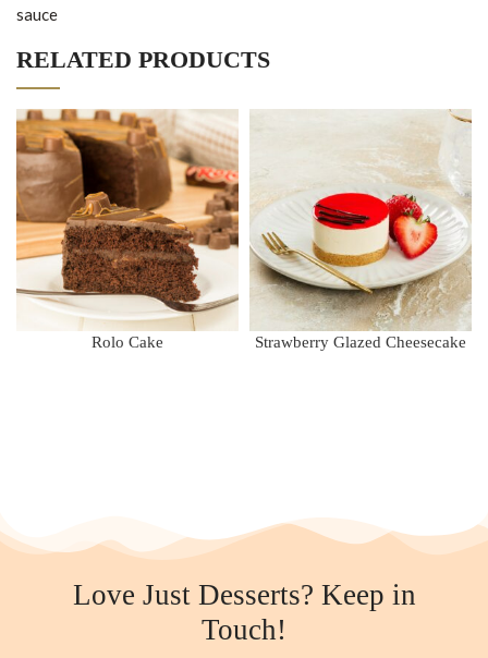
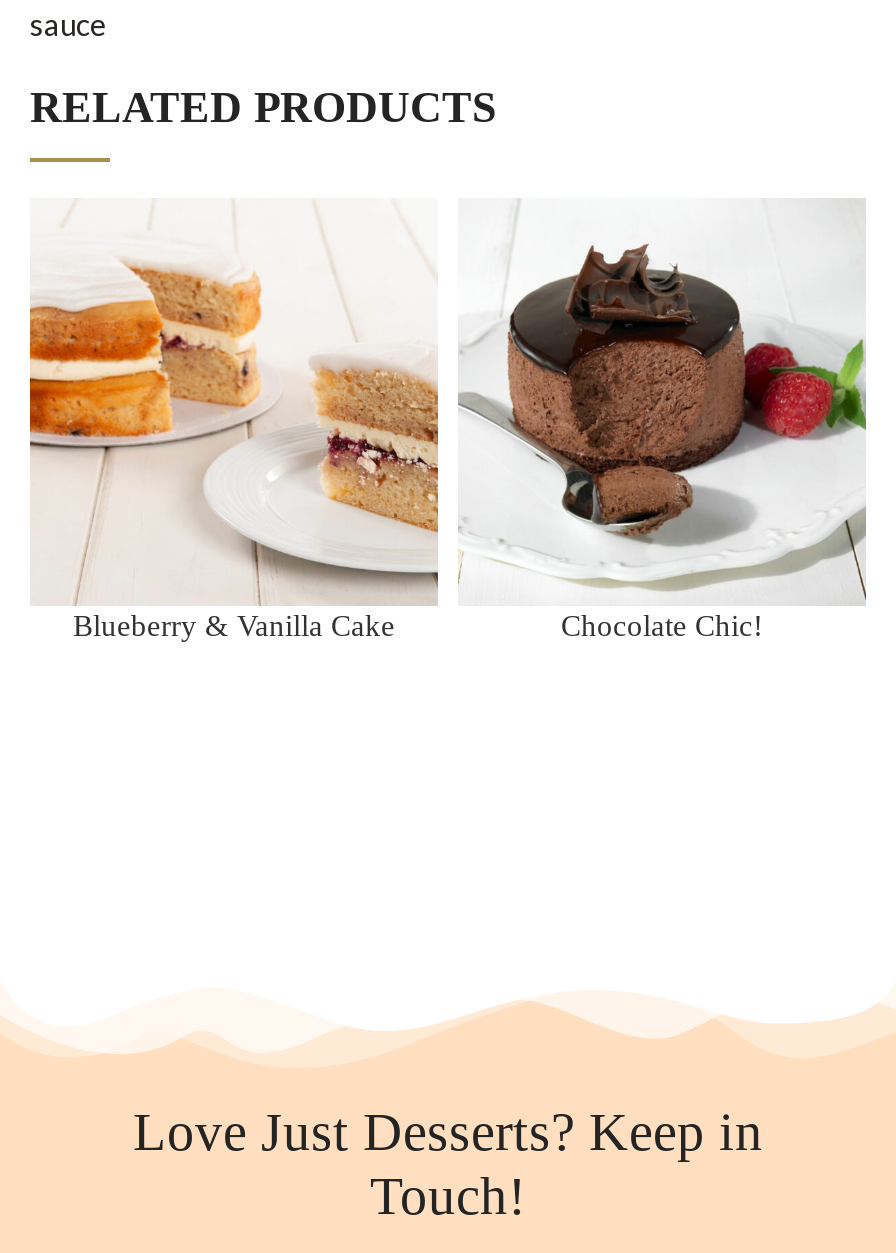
[15,108,466,350] [image] | Rolo Cake | Strawberry Glazed Cheesecake -> [30,202,763,642] [image] | Blueberry & Vanilla Cake | Chocolate Chic!
[249,110,472,325] [image] -> [458,244,866,596] [image]

